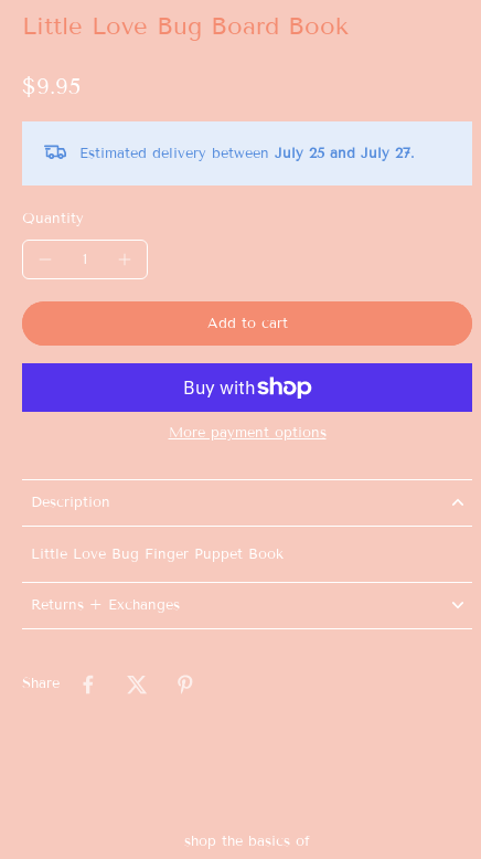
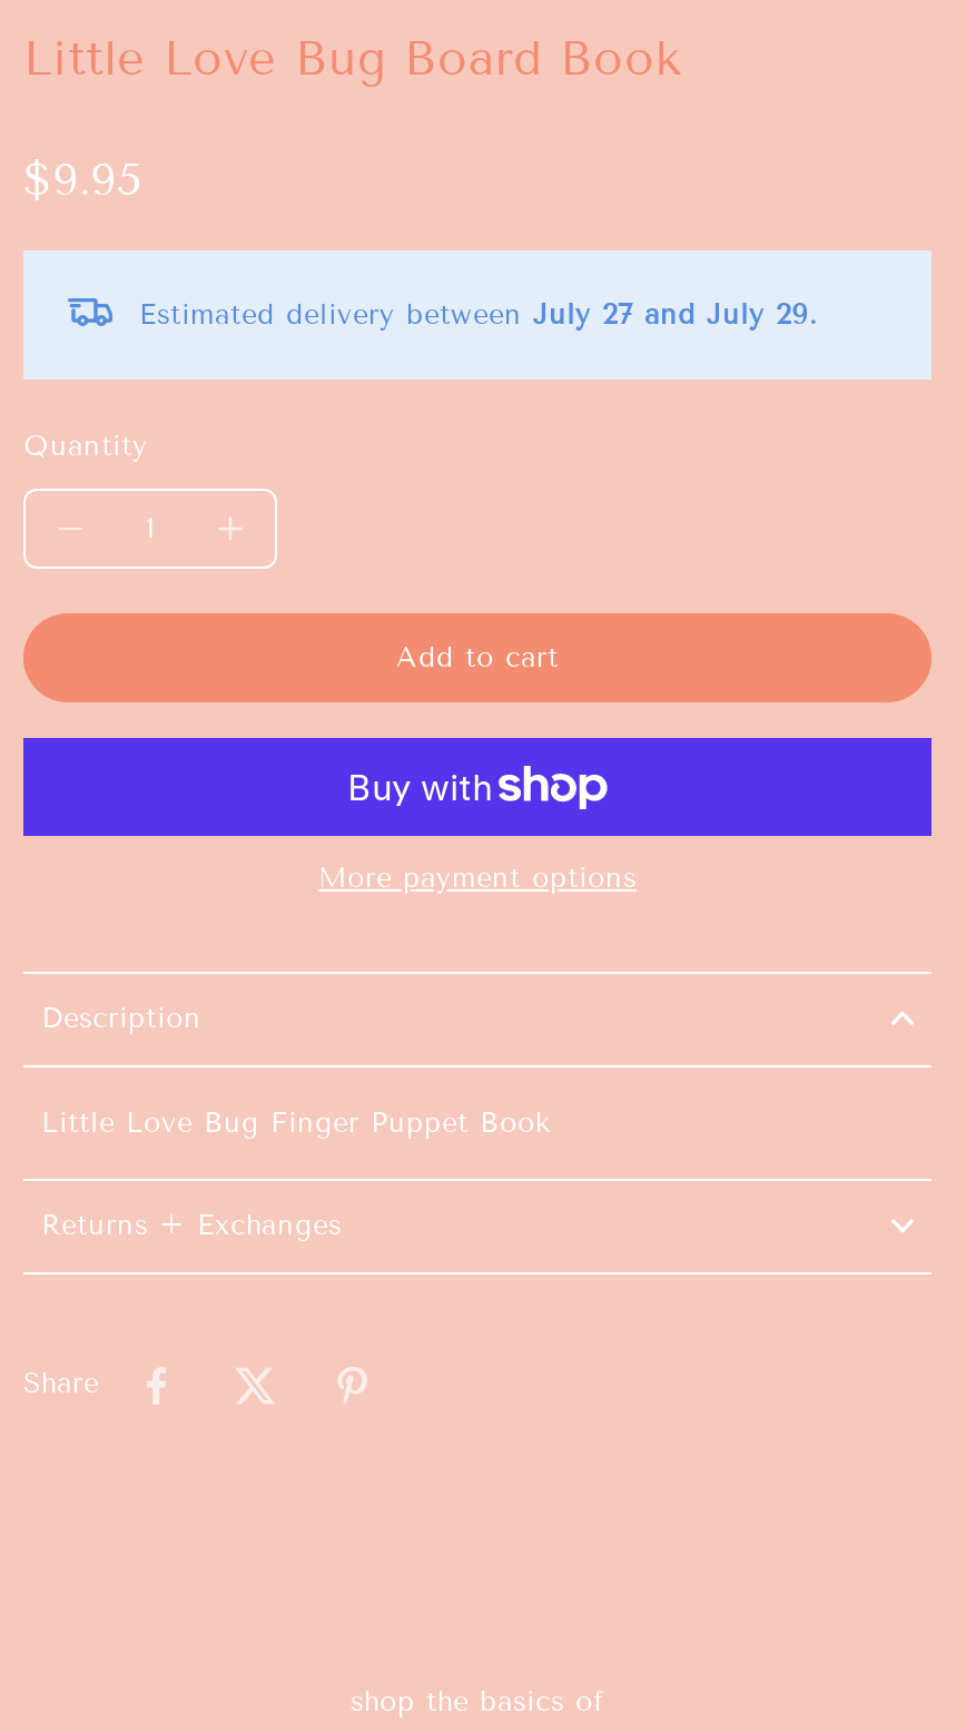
[79,144,414,162] Estimated delivery between July 25 and July 27. -> [139,297,816,332] Estimated delivery between July 27 and July 29.

